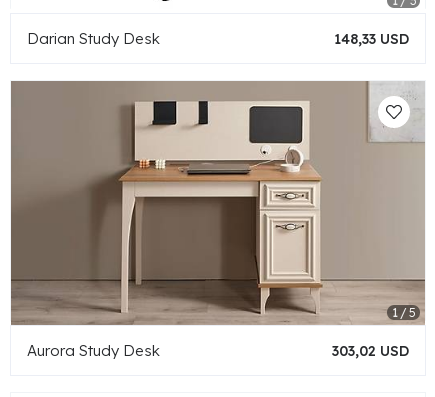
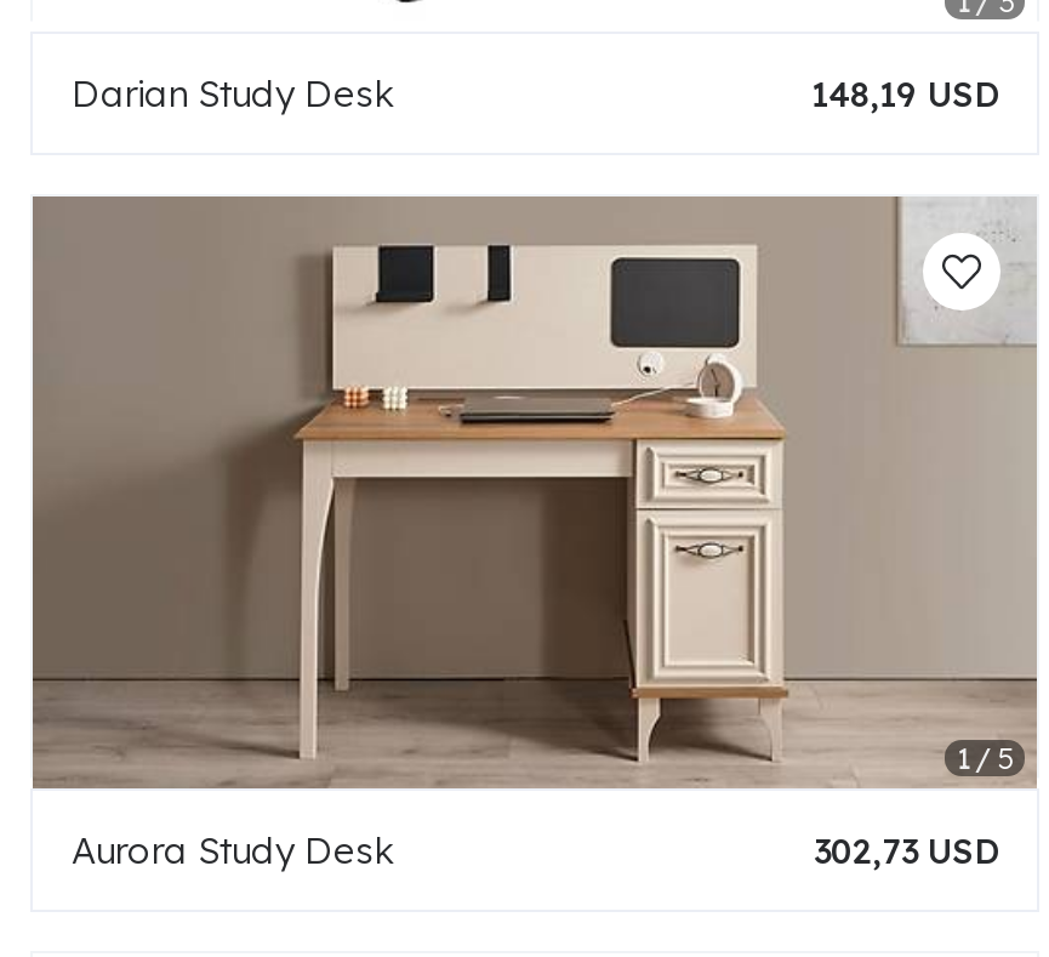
[334,30,409,48] 148,33 USD -> [811,72,998,115] 148,19 USD
[332,342,409,360] 303,02 USD -> [814,829,998,873] 302,73 USD

